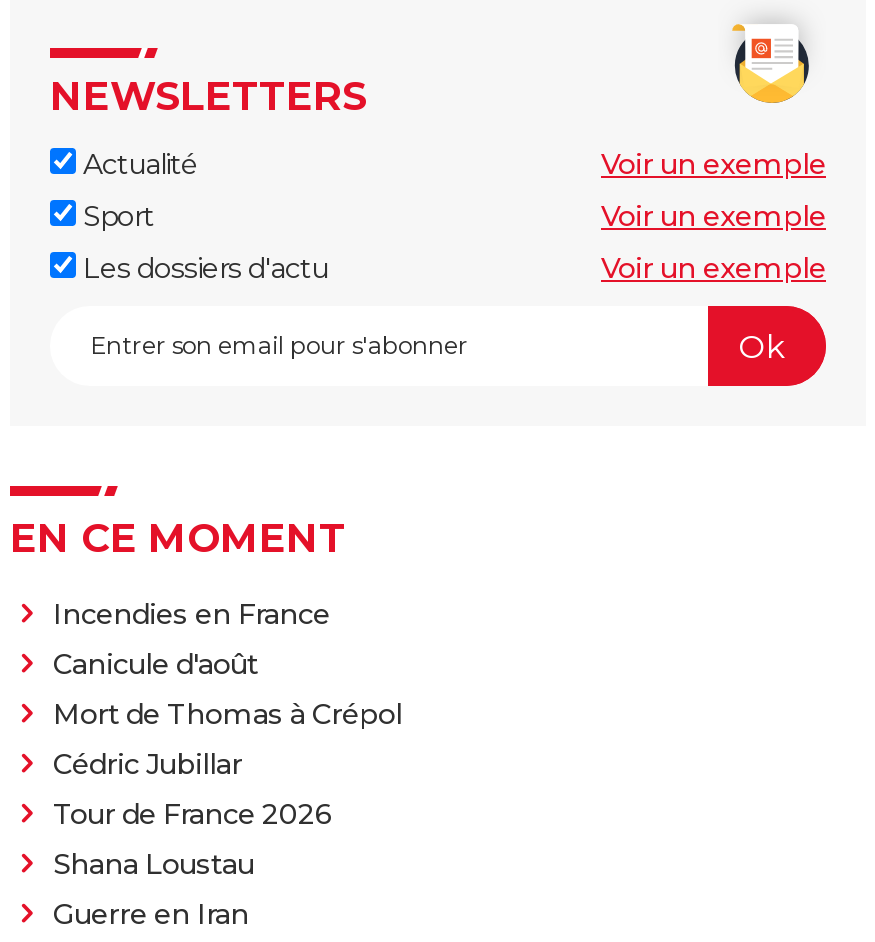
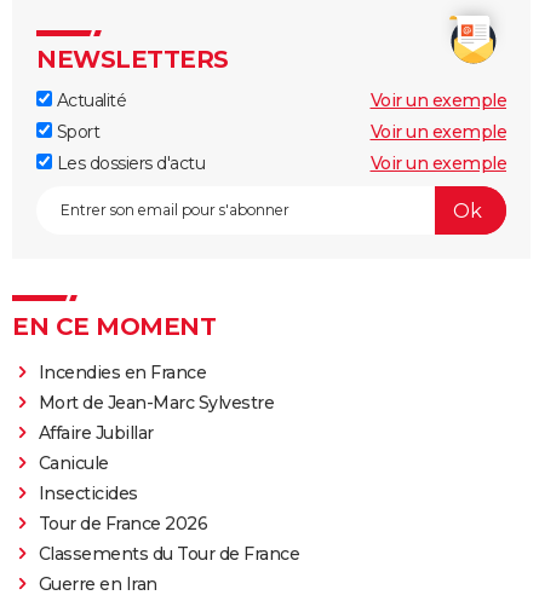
[53,647,402,783] Canicule d'août | Mort de Thomas à Crépol | Cédric Jubillar -> [38,392,274,505] Mort de Jean-Marc Sylvestre | Affaire Jubillar | Canicule | Insecticides
[53,847,254,883] Shana Loustau -> [38,543,299,565] Classements du Tour de France

